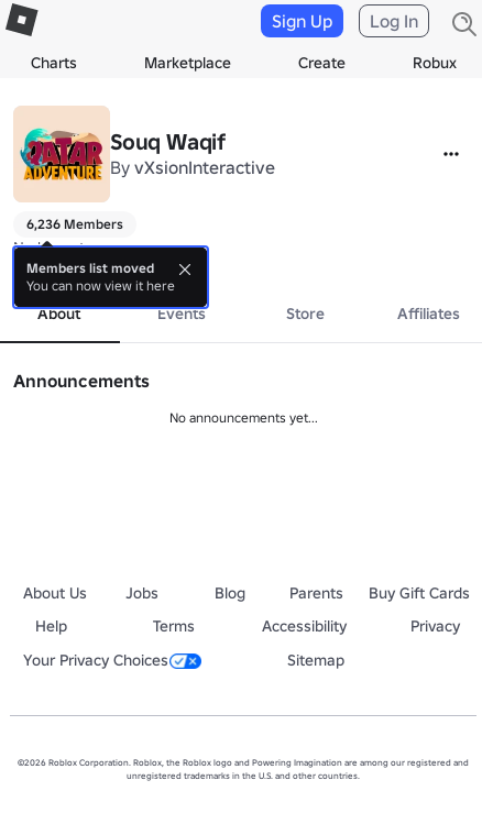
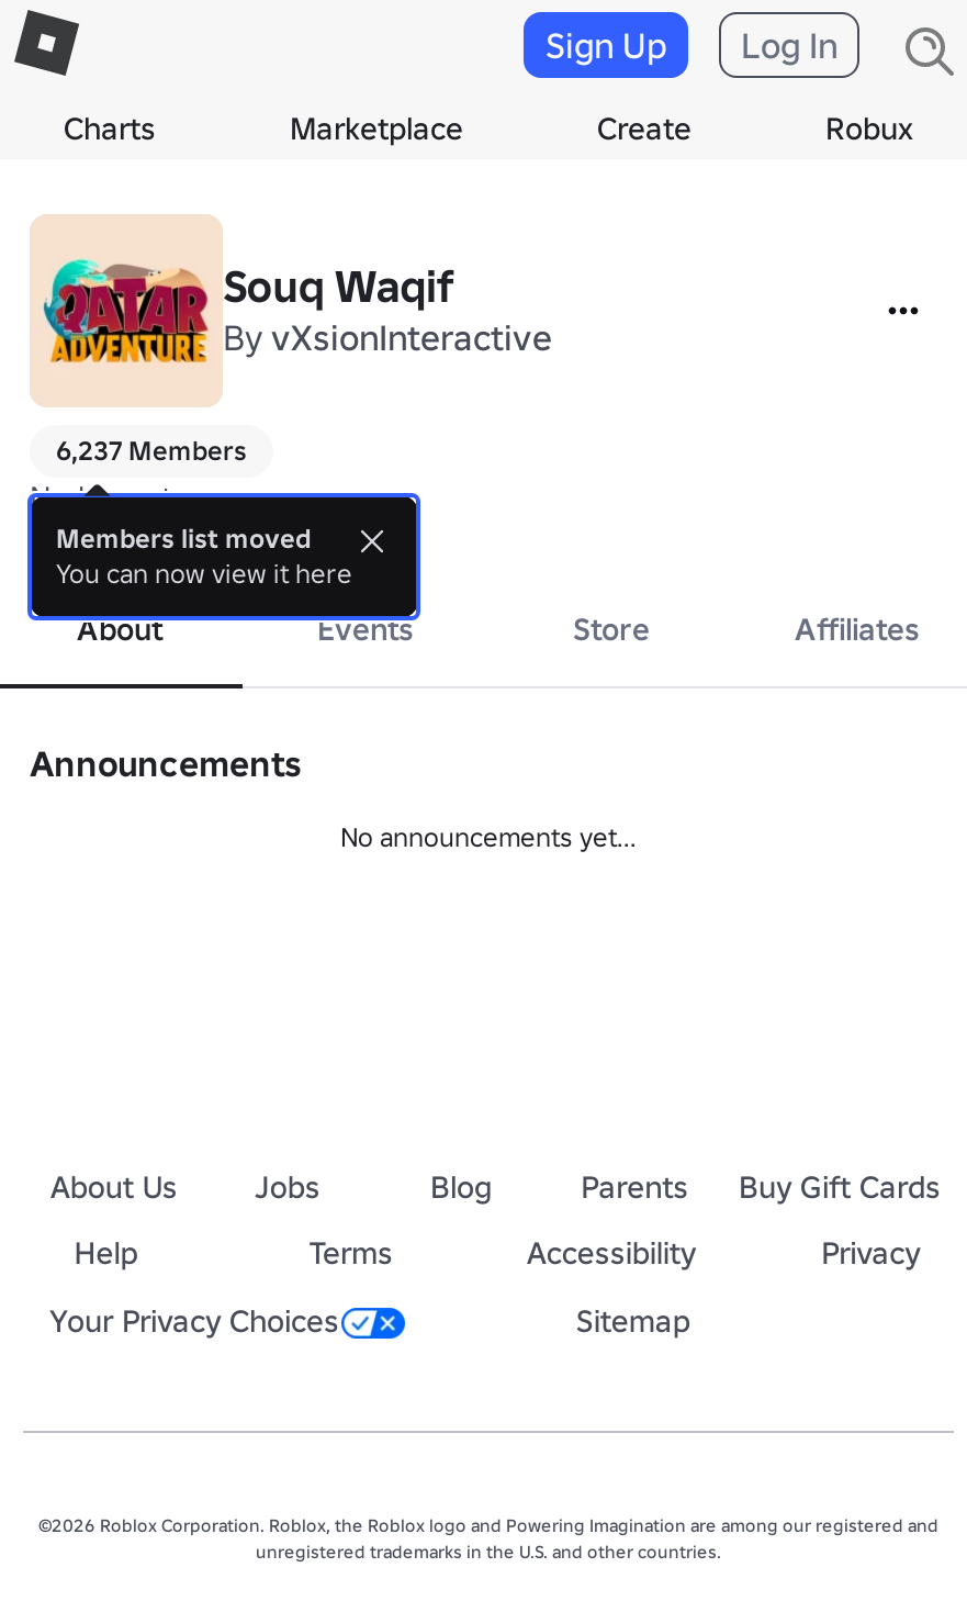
[26,216,123,232] 6,236 Members -> [56,434,247,467] 6,237 Members

